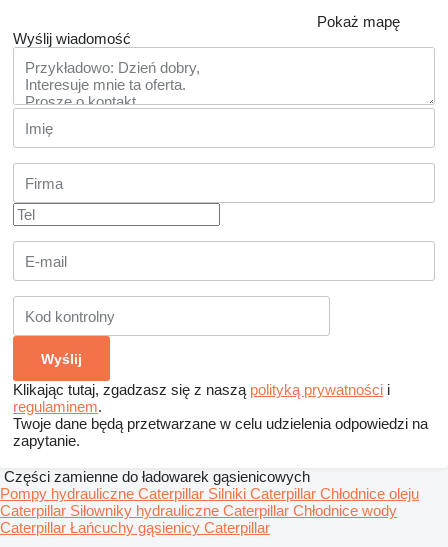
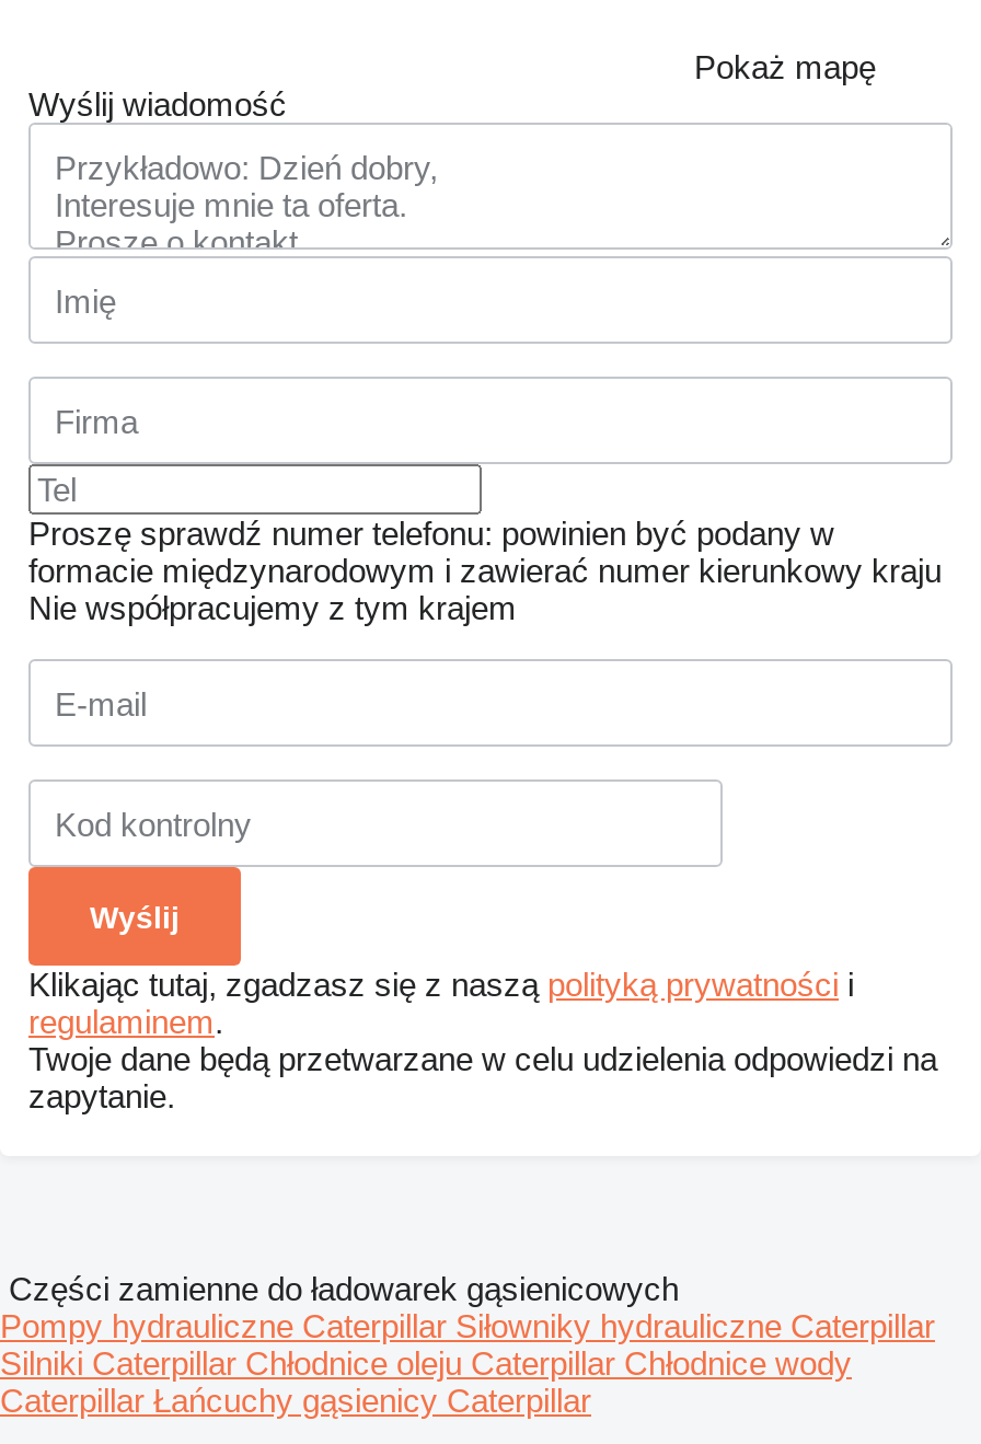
none -> [28,515,942,626] Proszę sprawdź numer telefonu: powinien być podany w | formacie międzynarodowym i zawierać numer kierunkowy kraju | Nie współpracujemy z tym krajem
[0,485,419,519] Pompy hydrauliczne Caterpillar Silniki Caterpillar Chłodnice oleju | Caterpillar Siłowniky hydrauliczne Caterpillar Chłodnice wody -> [0,1307,935,1382] Pompy hydrauliczne Caterpillar Siłowniky hydrauliczne Caterpillar | Silniki Caterpillar Chłodnice oleju CaterpillarChłodnice wody

